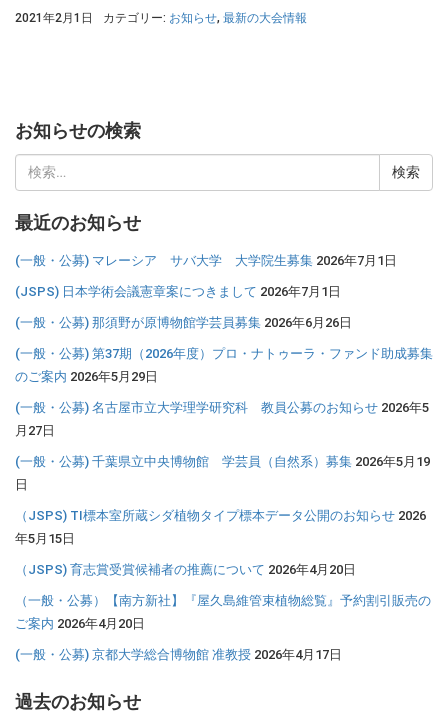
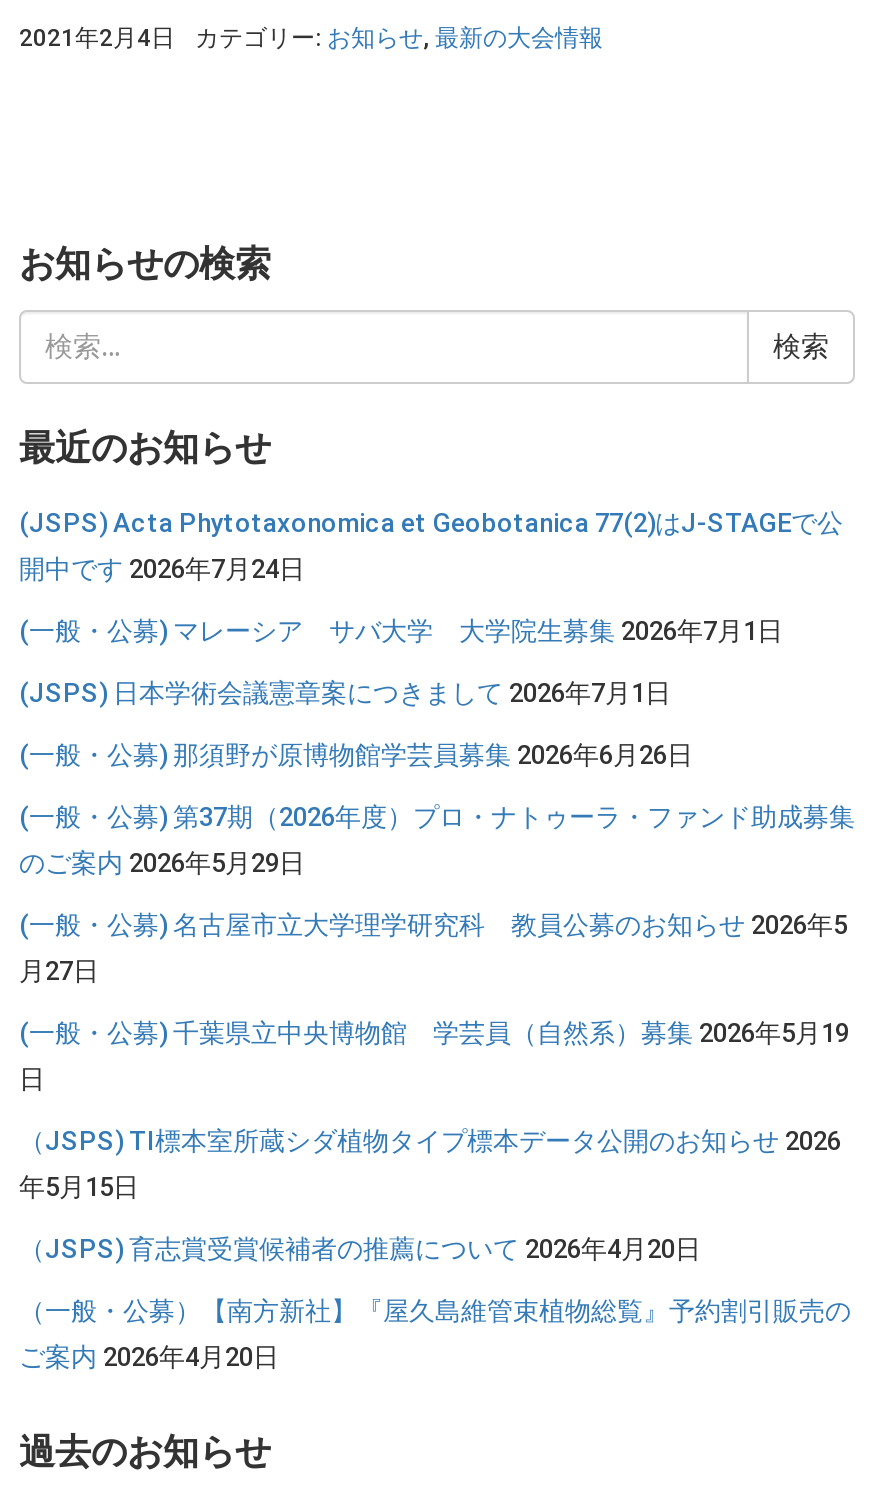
[15,11,307,25] 2021年2月1日 カテゴリー:お知らせ,最新の大会情報 -> [19,24,603,52] 2021年2月4日 カテゴリー:お知らせ,最新の大会情報
none -> [19,508,843,584] (JSPS) Acta Phytotaxonomica et Geobotanica 77(2)はJ-STAGEで公 | 開中です 2026年7月24日
moved [15,253,433,631] -> [19,616,855,1372]: (一般・公募) マレーシア サバ大学 大学院生募集 2026年7月1日 | (JSPS) 日本学術会議憲章案につきまして 2026年7月1日 | (一般・公募) 那須野が原博物館学芸員募集 2026年6月26日 | ... | （一般・公募）【南方新社】『屋久島維管束植物総覧』予約割引販売の | ご案内 2026年4月20日
[15,647,342,662] (一般・公募) 京都大学総合博物館 准教授 2026年4月17日 -> none

